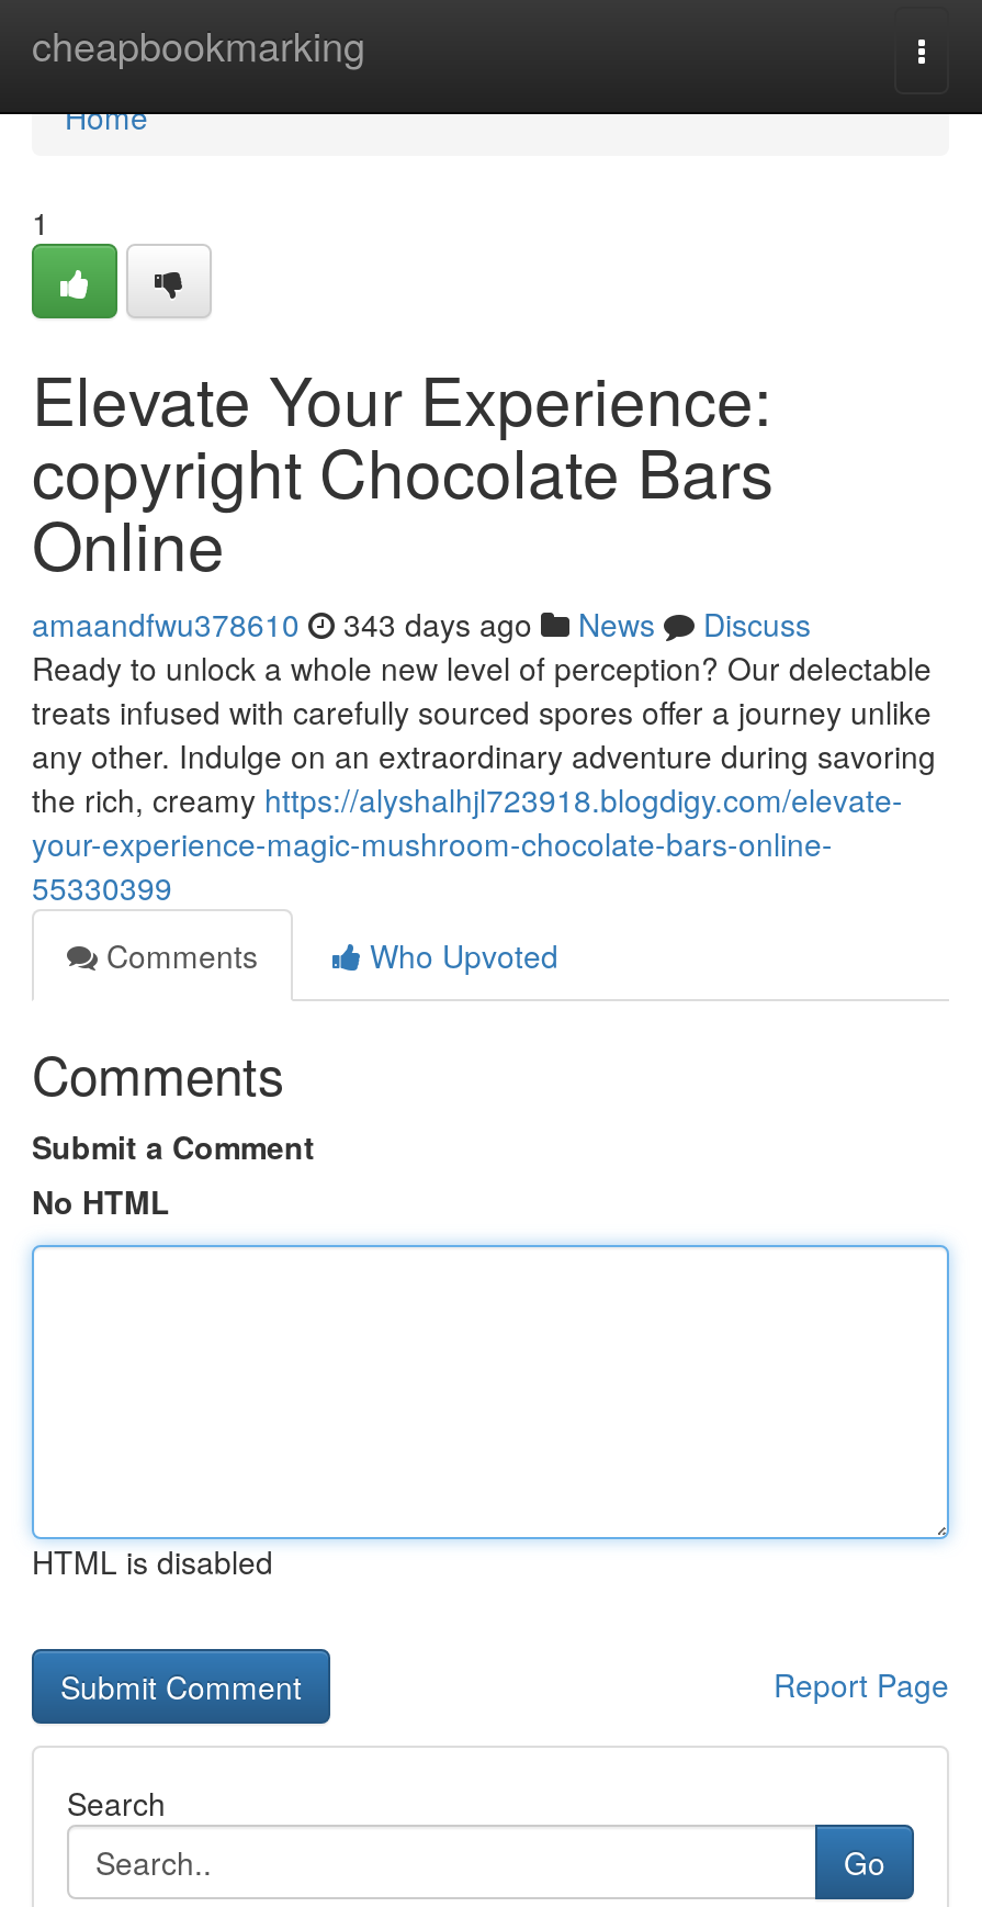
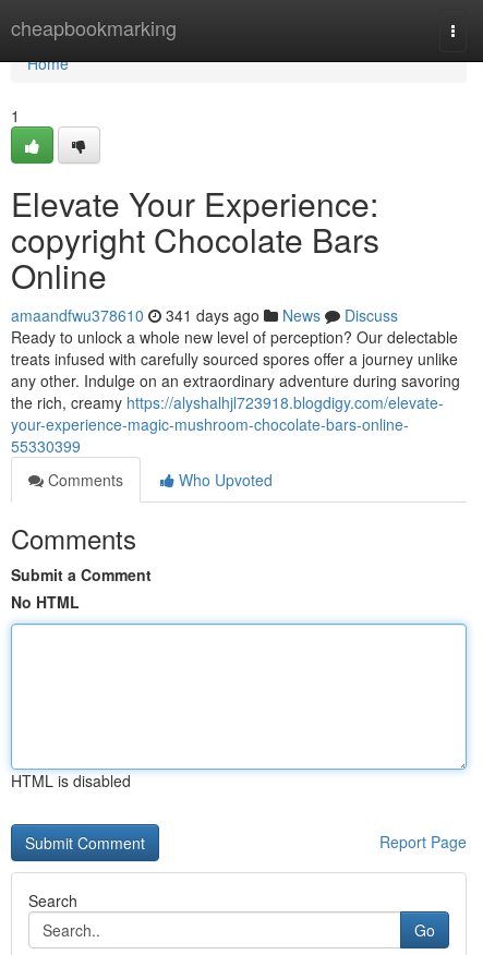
[32,602,811,646] amaandfwu378610 343 days ago News Discuss -> [11,304,398,326] amaandfwu378610 341 days ago News Discuss

